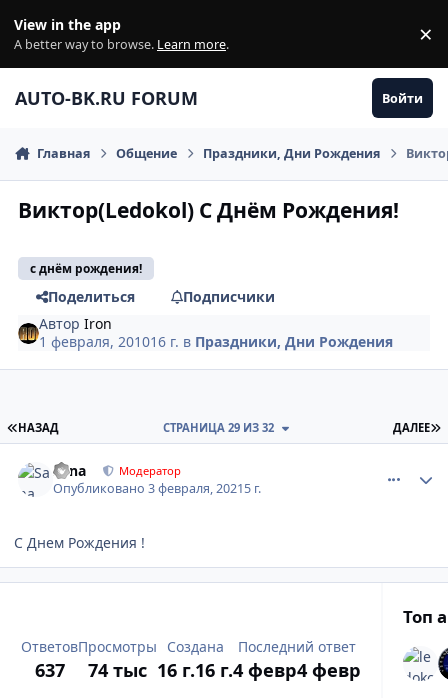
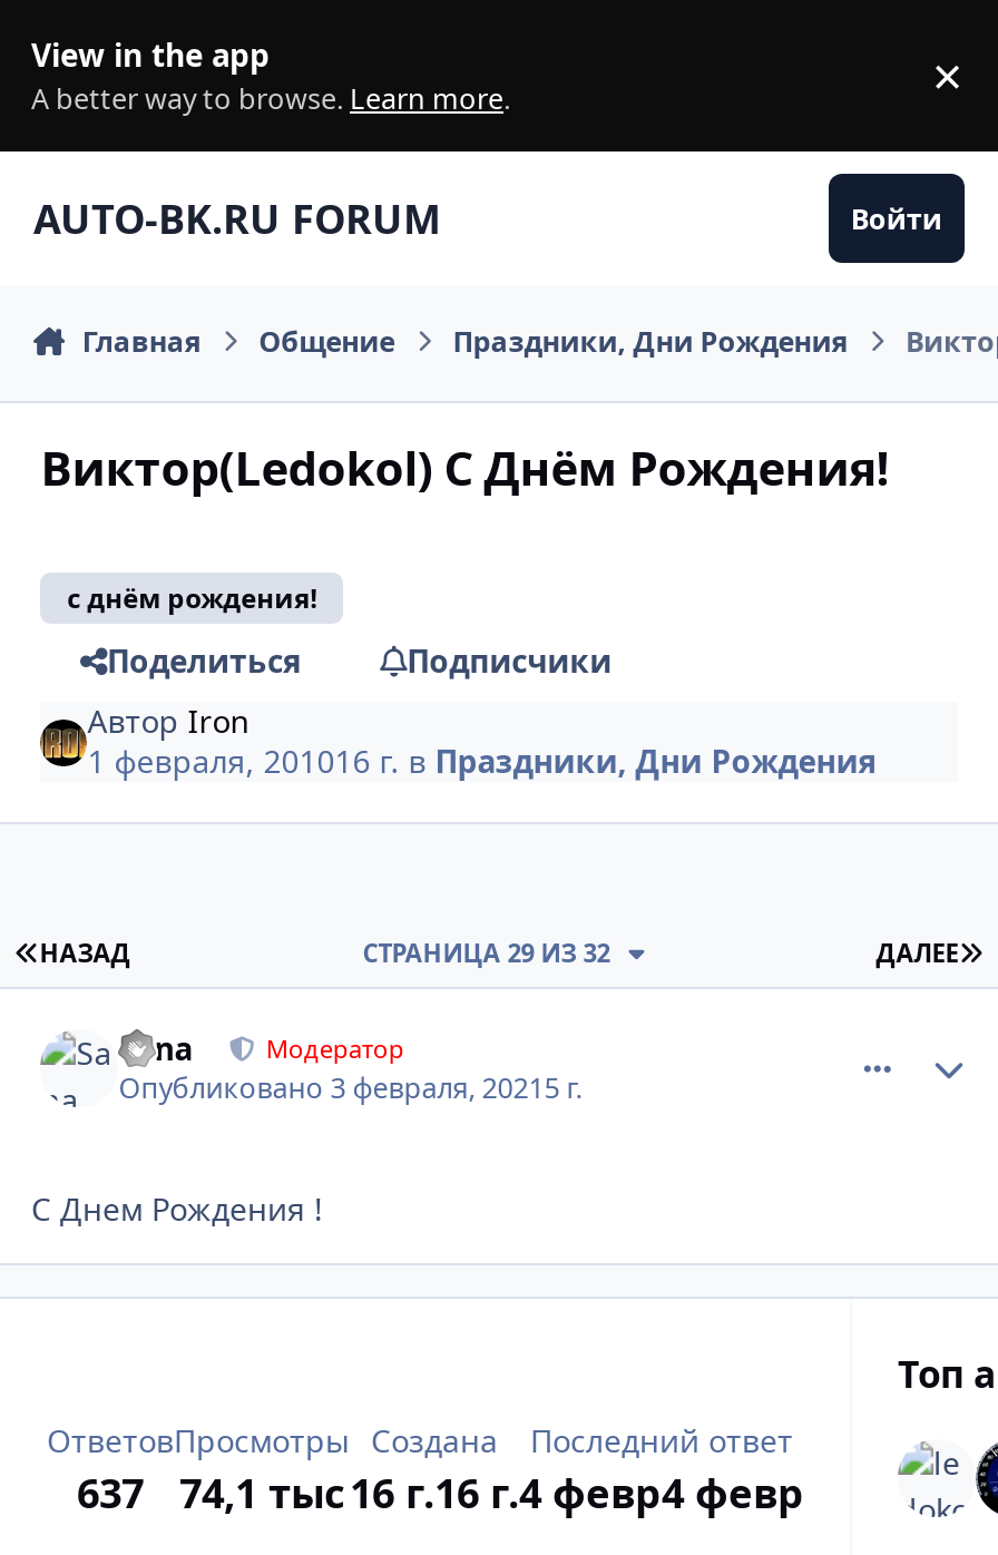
[34,658,361,682] 637 74 тыс 16 г.16 г. 4 февр4 февр -> [77,1467,804,1520] 637 74,1 тыс 16 г.16 г. 4 февр4 февр

